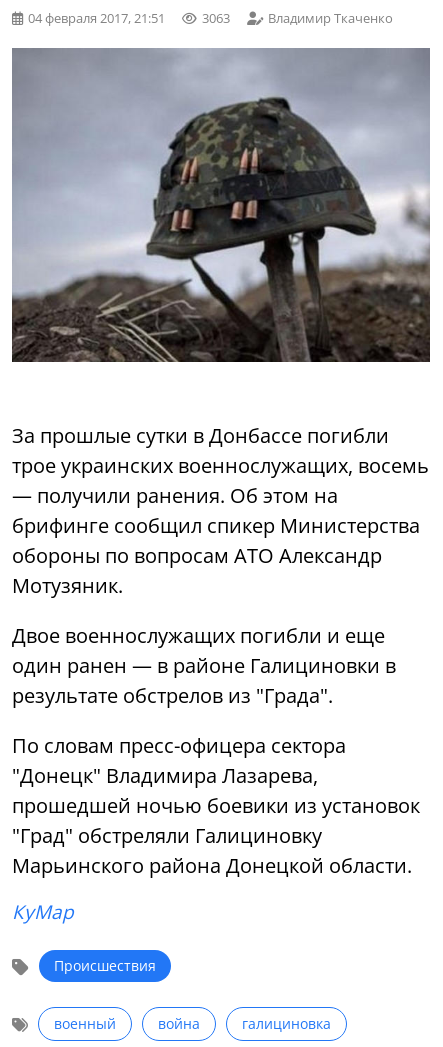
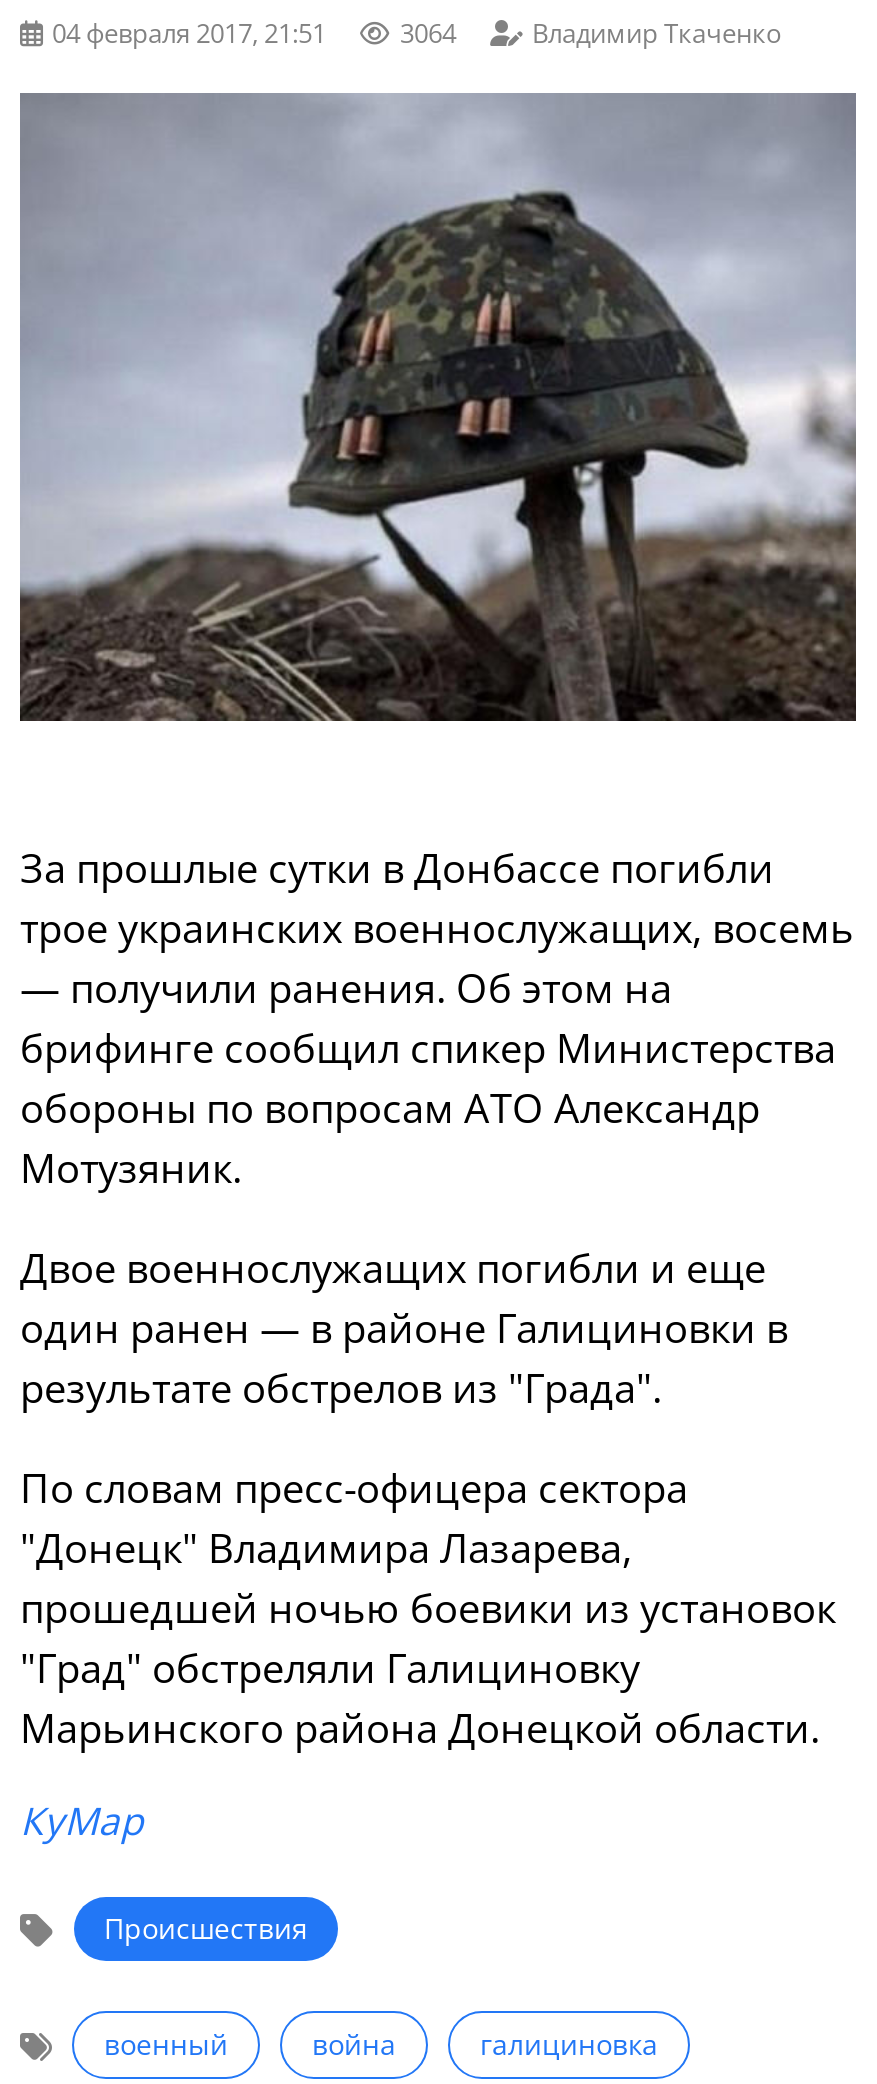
[202,9,230,27] 3063 -> [400,15,456,51] 3064

